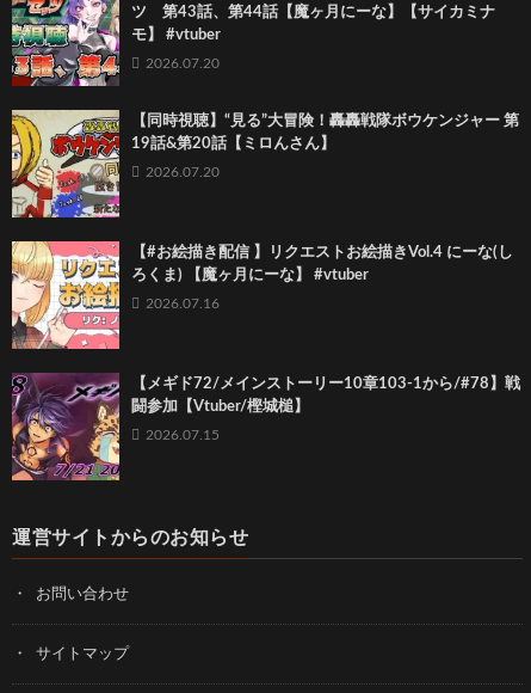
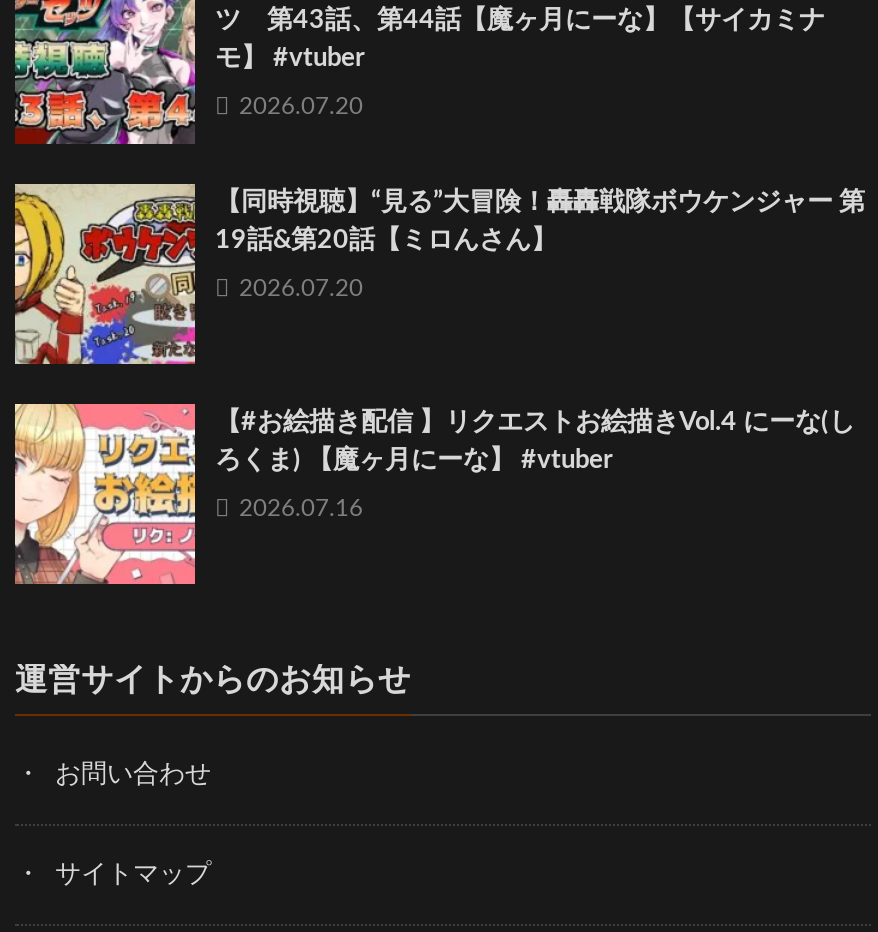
[11,373,520,482] [image] | 【メギド72/メインストーリー10章103-1から/#78】戦 | 闘参加【Vtuber/樫城槌】 | 2026.07.15 -> none

